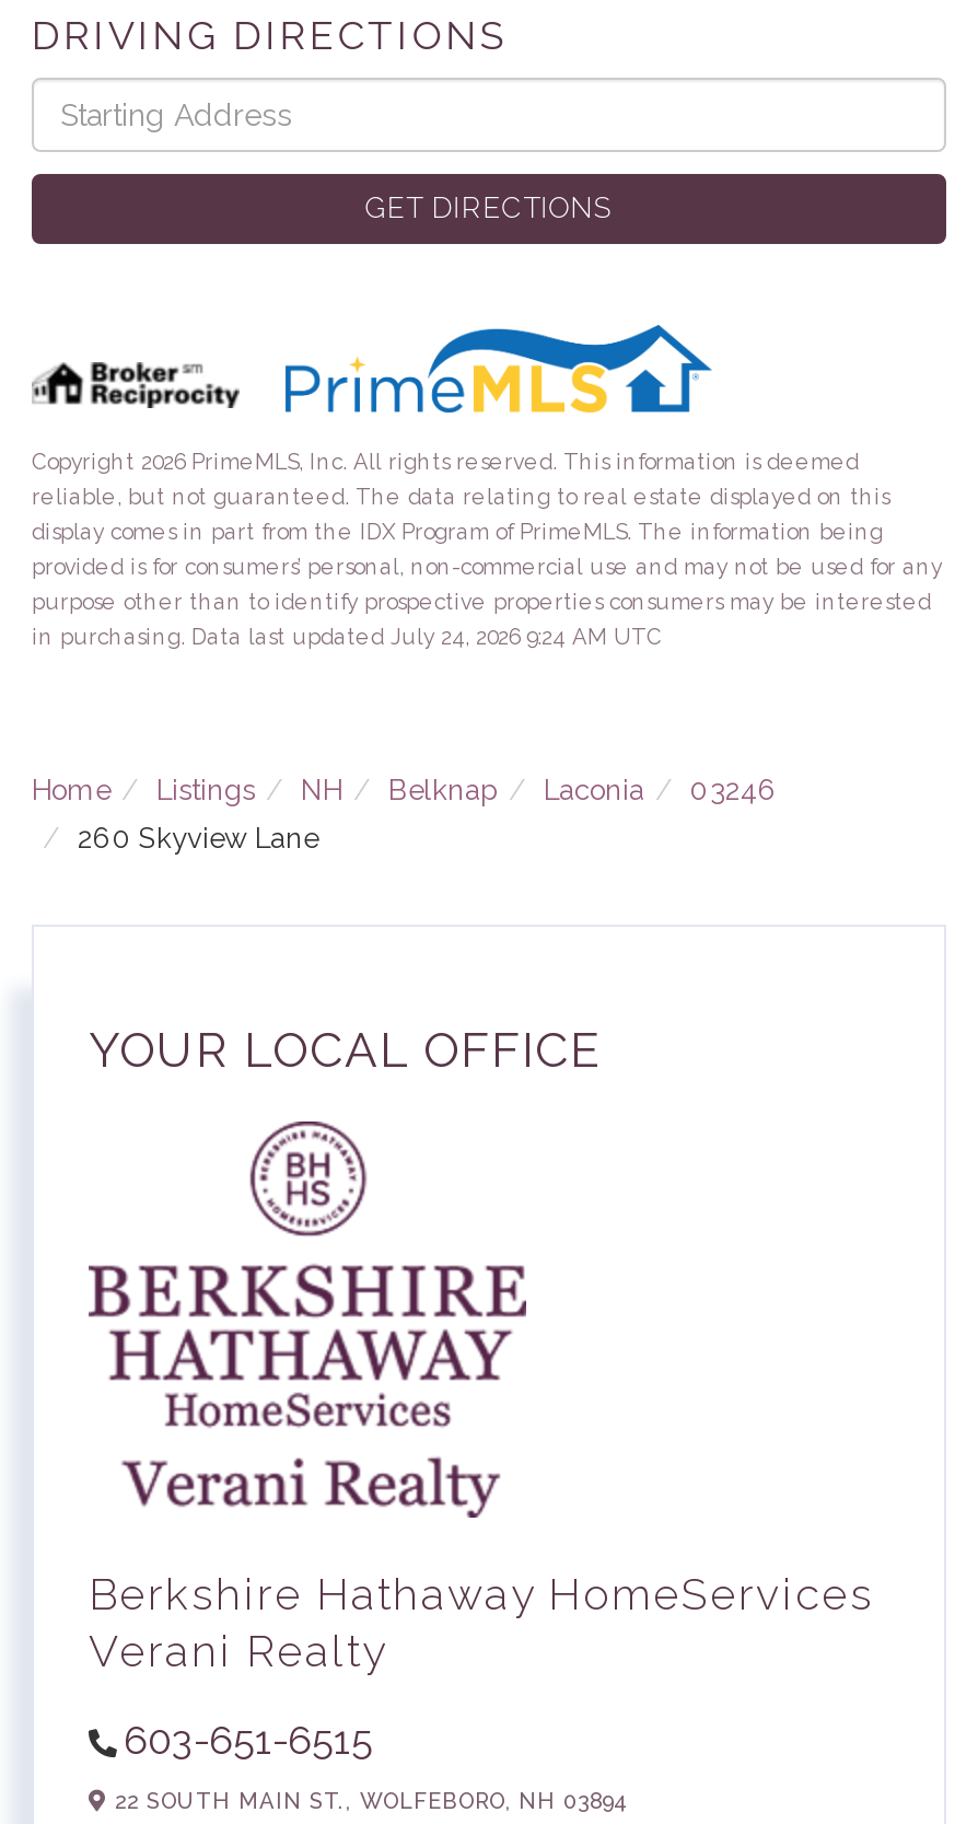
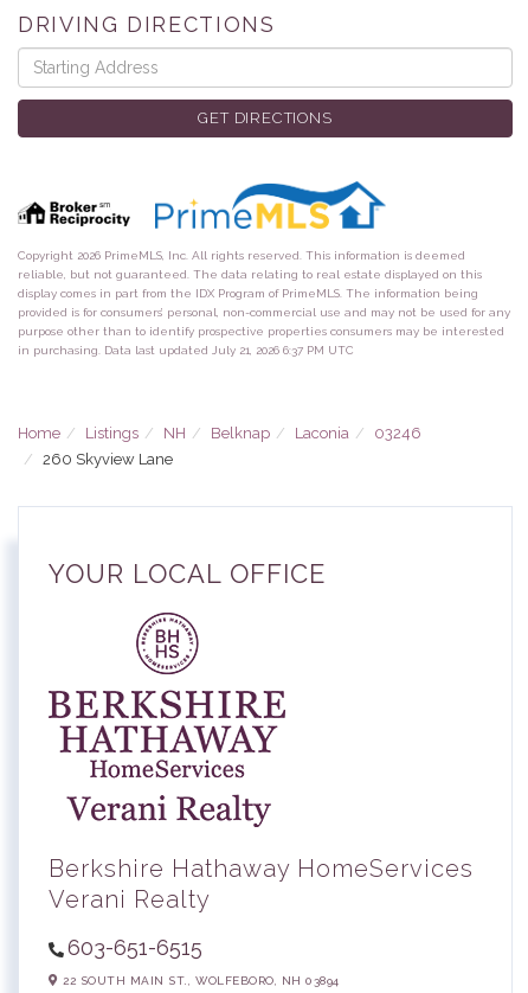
[32,625,662,650] in purchasing. Data last updated July 24, 2026 9:24 AM UTC -> [18,344,354,357] in purchasing. Data last updated July 21, 2026 6:37 PM UTC

